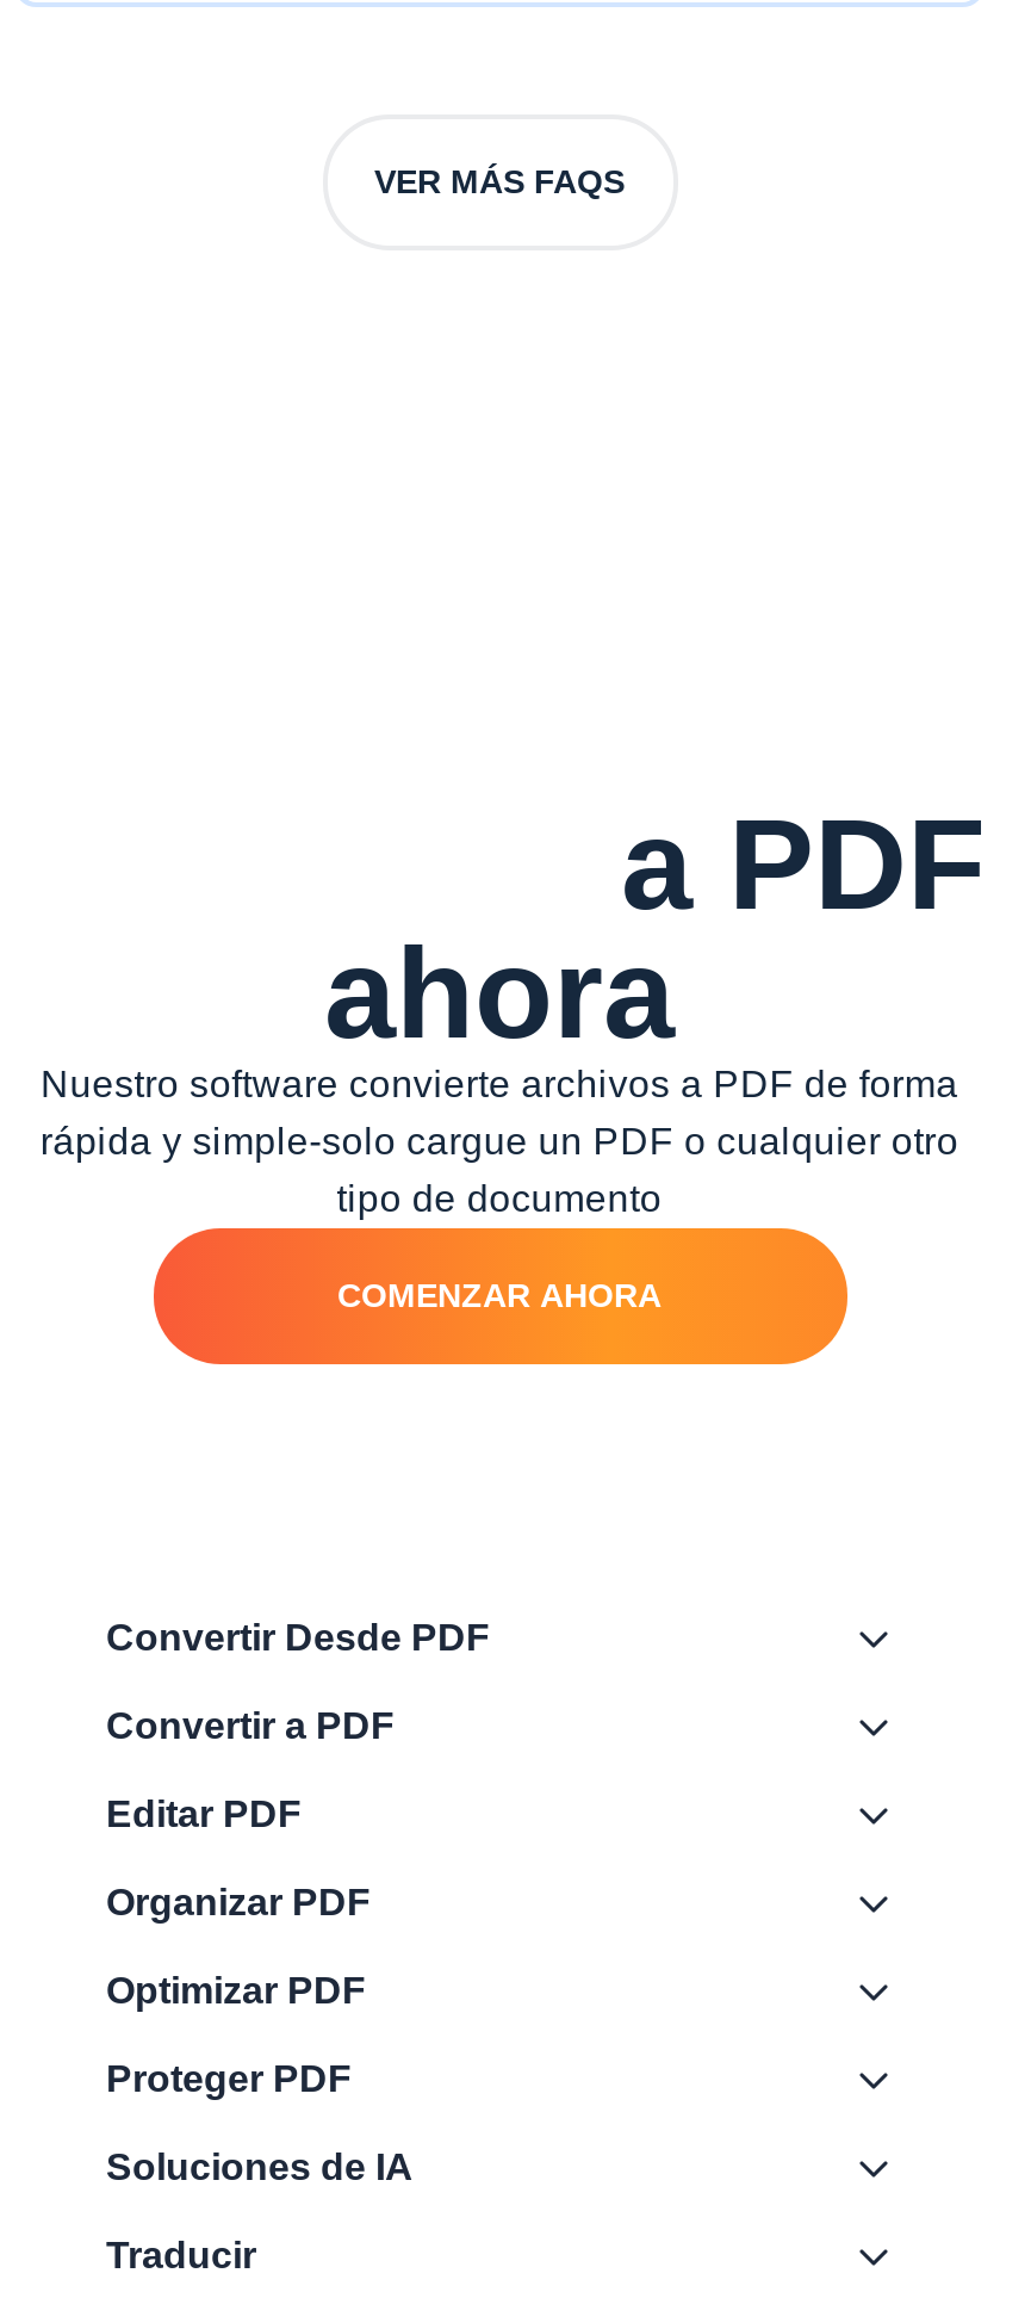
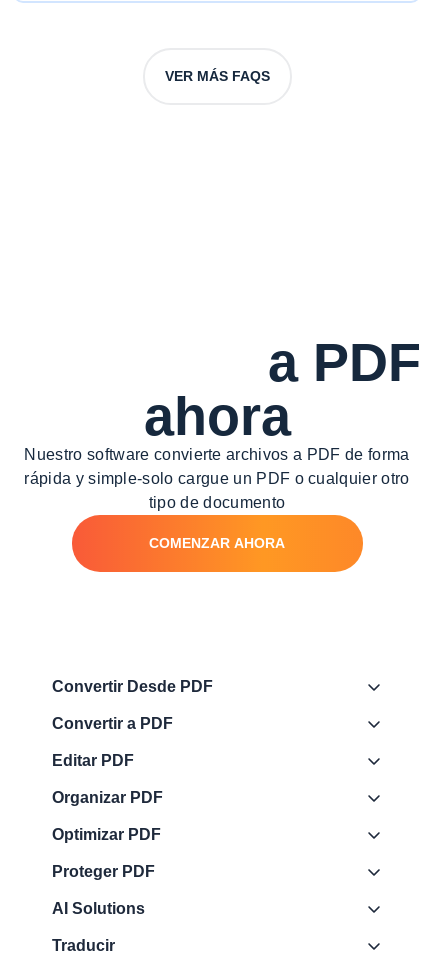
[106,2147,414,2187] Soluciones de IA -> [52,900,145,917] AI Solutions

